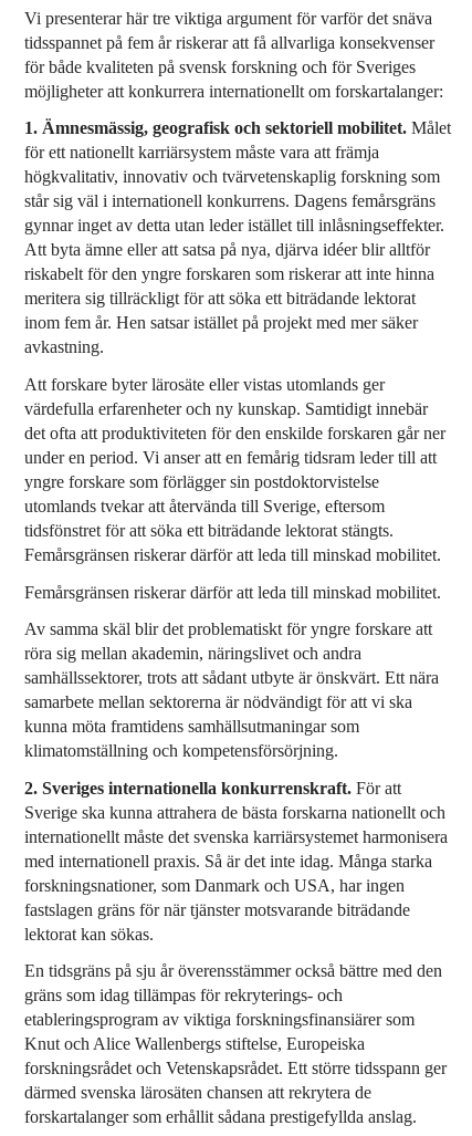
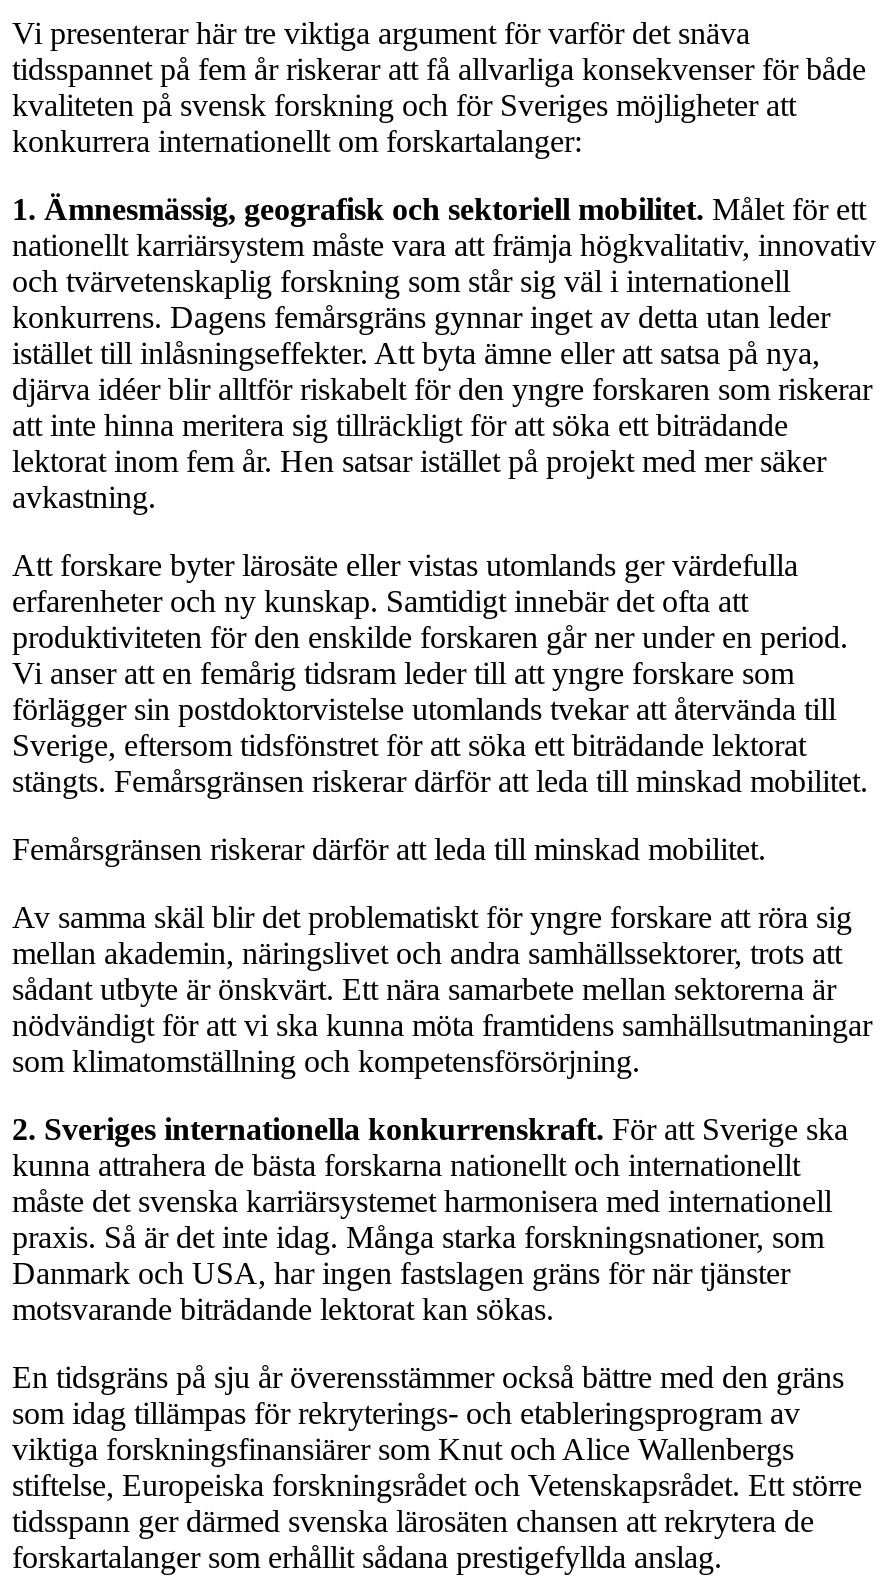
[24,375,445,540] Att forskare byter lärosäte eller vistas utomlands ger | värdefulla erfarenheter och ny kunskap. Samtidigt innebär | det ofta att produktiviteten för den enskilde forskaren går ner | under en period. Vi anser att en femårig tidsram leder till att | yngre forskare som förlägger sin postdoktorvistelse | utomlands tvekar att återvända till Sverige, eftersom | tidsfönstret för att söka ett biträdande lektorat stängts. -> [12,548,868,798] Att forskare byter lärosäte eller vistas utomlands ger värdefulla | erfarenheter och ny kunskap. Samtidigt innebär det ofta att | produktiviteten för den enskilde forskaren går ner under en period. | Vi anser att en femårig tidsram leder till att yngre forskare som | förlägger sin postdoktorvistelse utomlands tvekar att återvända till | Sverige, eftersom tidsfönstret för att söka ett biträdande lektorat | stängts. Femårsgränsen riskerar därför att leda till minskad mobilitet.
[24,582,447,1102] Femårsgränsen riskerar därför att leda till minskad mobilitet. | Av samma skäl blir det problematiskt för yngre forskare att | röra sig mellan akademin, näringslivet och andra | samhällssektorer, trots att sådant utbyte är önskvärt. Ett nära | samarbete mellan sektorerna är nödvändigt för att vi ska | kunna möta framtidens samhällsutmaningar som | klimatomställning och kompetensförsörjning. | 2. Sveriges internationella konkurrenskraft. För att | Sverige ska kunna attrahera de bästa forskarna nationellt och | internationellt måste det svenska karriärsystemet harmonisera | med internationell praxis. Så är det inte idag. Många starka | forskningsnationer, som Danmark och USA, har ingen | fastslagen gräns för när tjänster motsvarande biträdande | lektorat kan sökas. | En tidsgräns på sju år överensstämmer också bättre med den | gräns som idag tillämpas för rekryterings- och | etableringsprogram av viktiga forskningsfinansiärer som | Knut och Alice Wallenbergs stiftelse, Europeiska | forskningsrådet och Vetenskapsrådet. Ett större tidsspann ger | därmed svenska lärosäten chansen att rekrytera de -> [12,900,872,1538] Av samma skäl blir det problematiskt för yngre forskare att röra sig | mellan akademin, näringslivet och andra samhällssektorer, trots att | sådant utbyte är önskvärt. Ett nära samarbete mellan sektorerna är | nödvändigt för att vi ska kunna möta framtidens samhällsutmaningar | som klimatomställning och kompetensförsörjning. | 2. Sveriges internationella konkurrenskraft. För att Sverige ska | kunna attrahera de bästa forskarna nationellt och internationellt | måste det svenska karriärsystemet harmonisera med internationell | praxis. Så är det inte idag. Många starka forskningsnationer, som | Danmark och USA, har ingen fastslagen gräns för när tjänster | motsvarande biträdande lektorat kan sökas. | En tidsgräns på sju år överensstämmer också bättre med den gräns | som idag tillämpas för rekryterings- och etableringsprogram av | viktiga forskningsfinansiärer som Knut och Alice Wallenbergs | stiftelse, Europeiska forskningsrådet och Vetenskapsrådet. Ett större | tidsspann ger därmed svenska lärosäten chansen att rekrytera de

